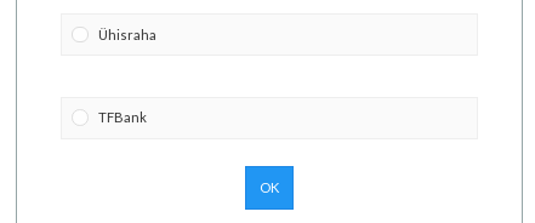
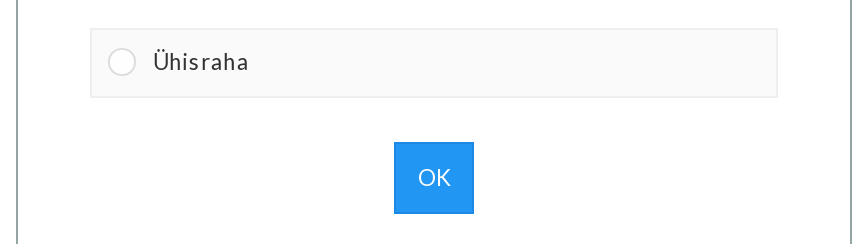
[99,109,147,125] TFBank -> none

